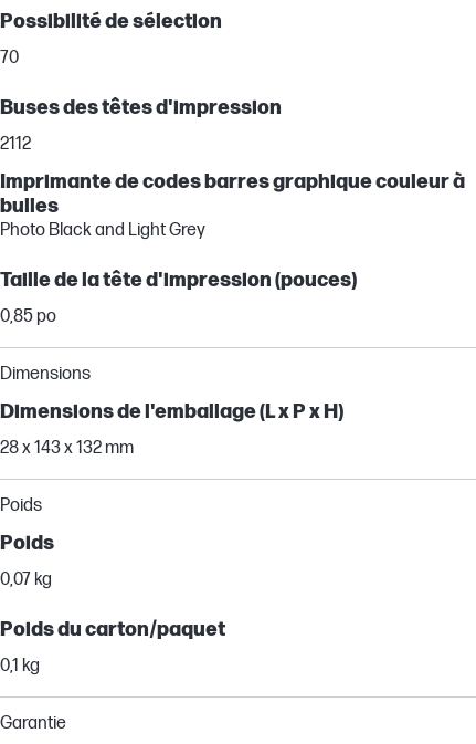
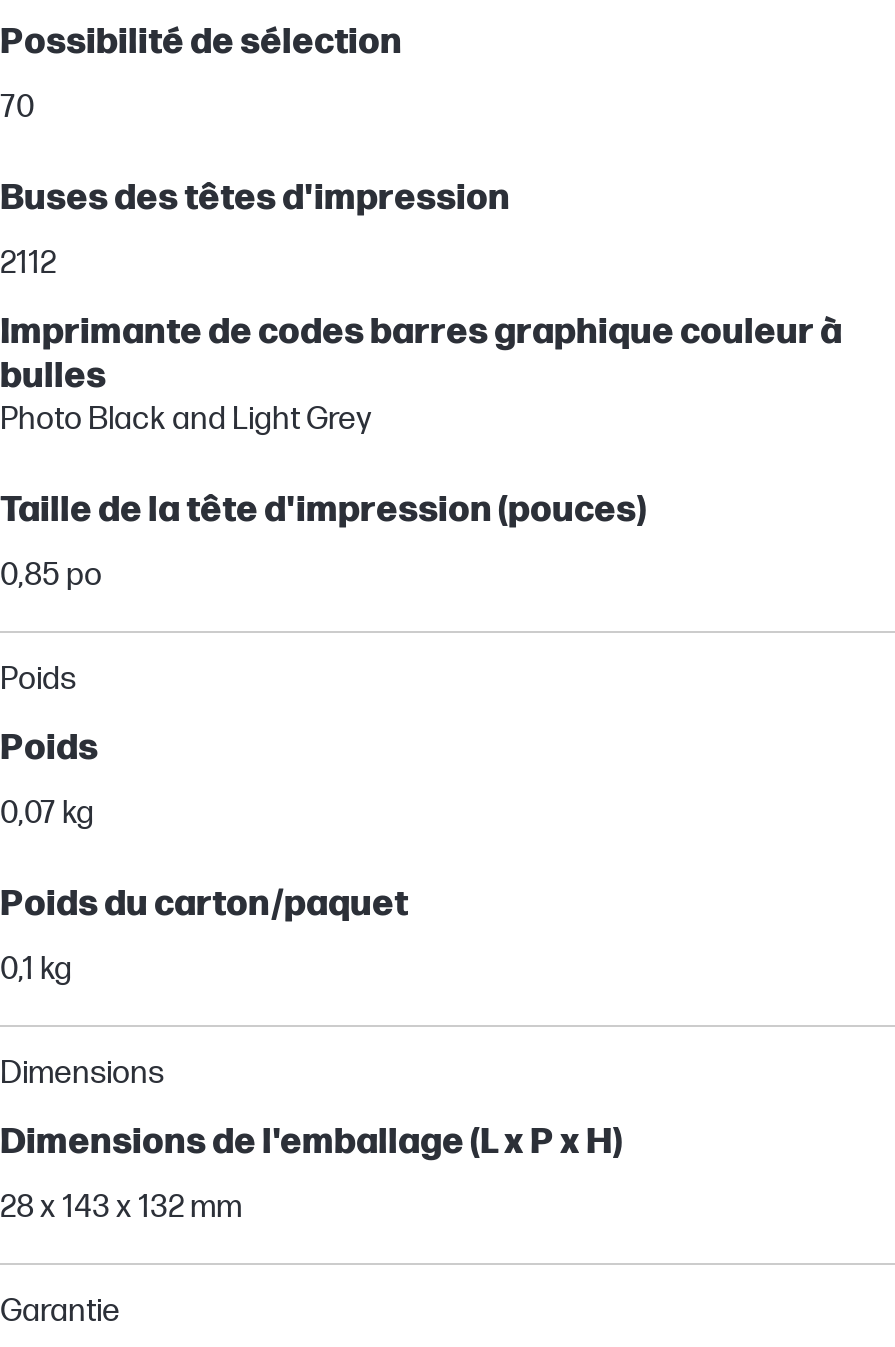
moved [0,363,343,458] -> [0,1054,622,1226]: Dimensions | Dimensions de l'emballage (L x P x H) | 28 x 143 x 132 mm
moved [0,495,225,676] -> [0,660,408,988]: Poids | Poids | 0,07 kg | Poids du carton/paquet | 0,1 kg

